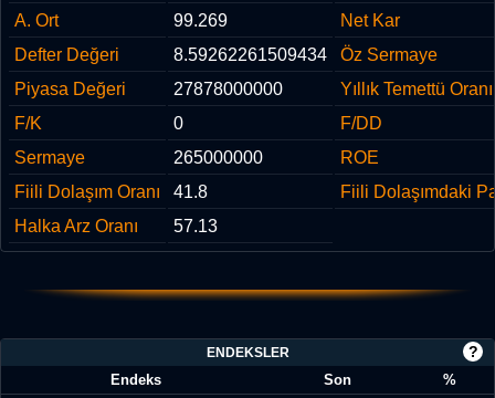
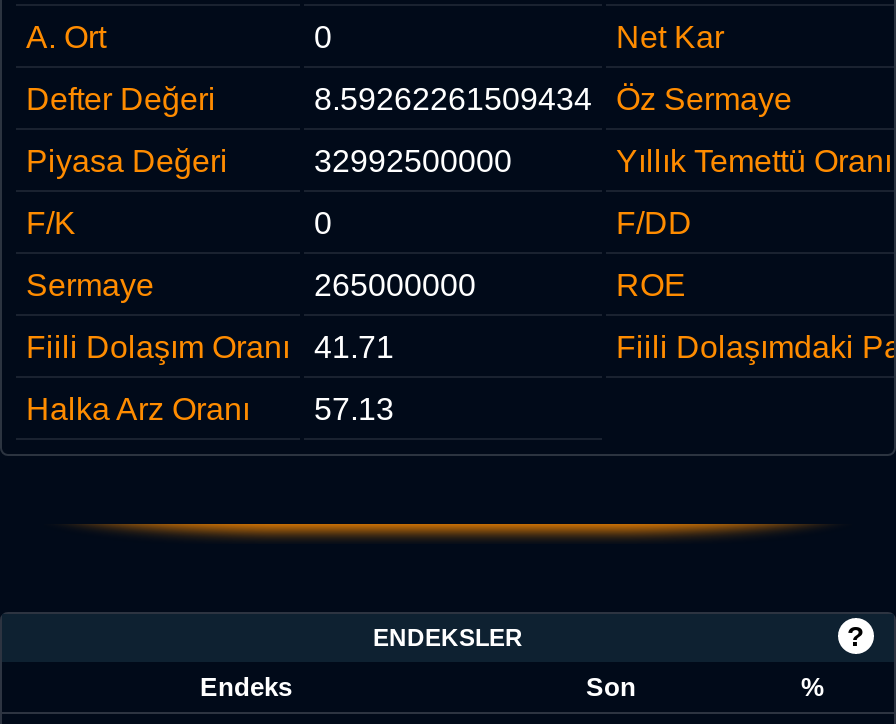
[173,11,228,30] 99.269 -> [314,19,332,53] 0
[173,79,283,98] 27878000000 -> [314,143,512,177] 32992500000
[14,182,208,201] Fiili Dolaşım Oranı 41.8 -> [26,329,394,363] Fiili Dolaşım Oranı 41.71

